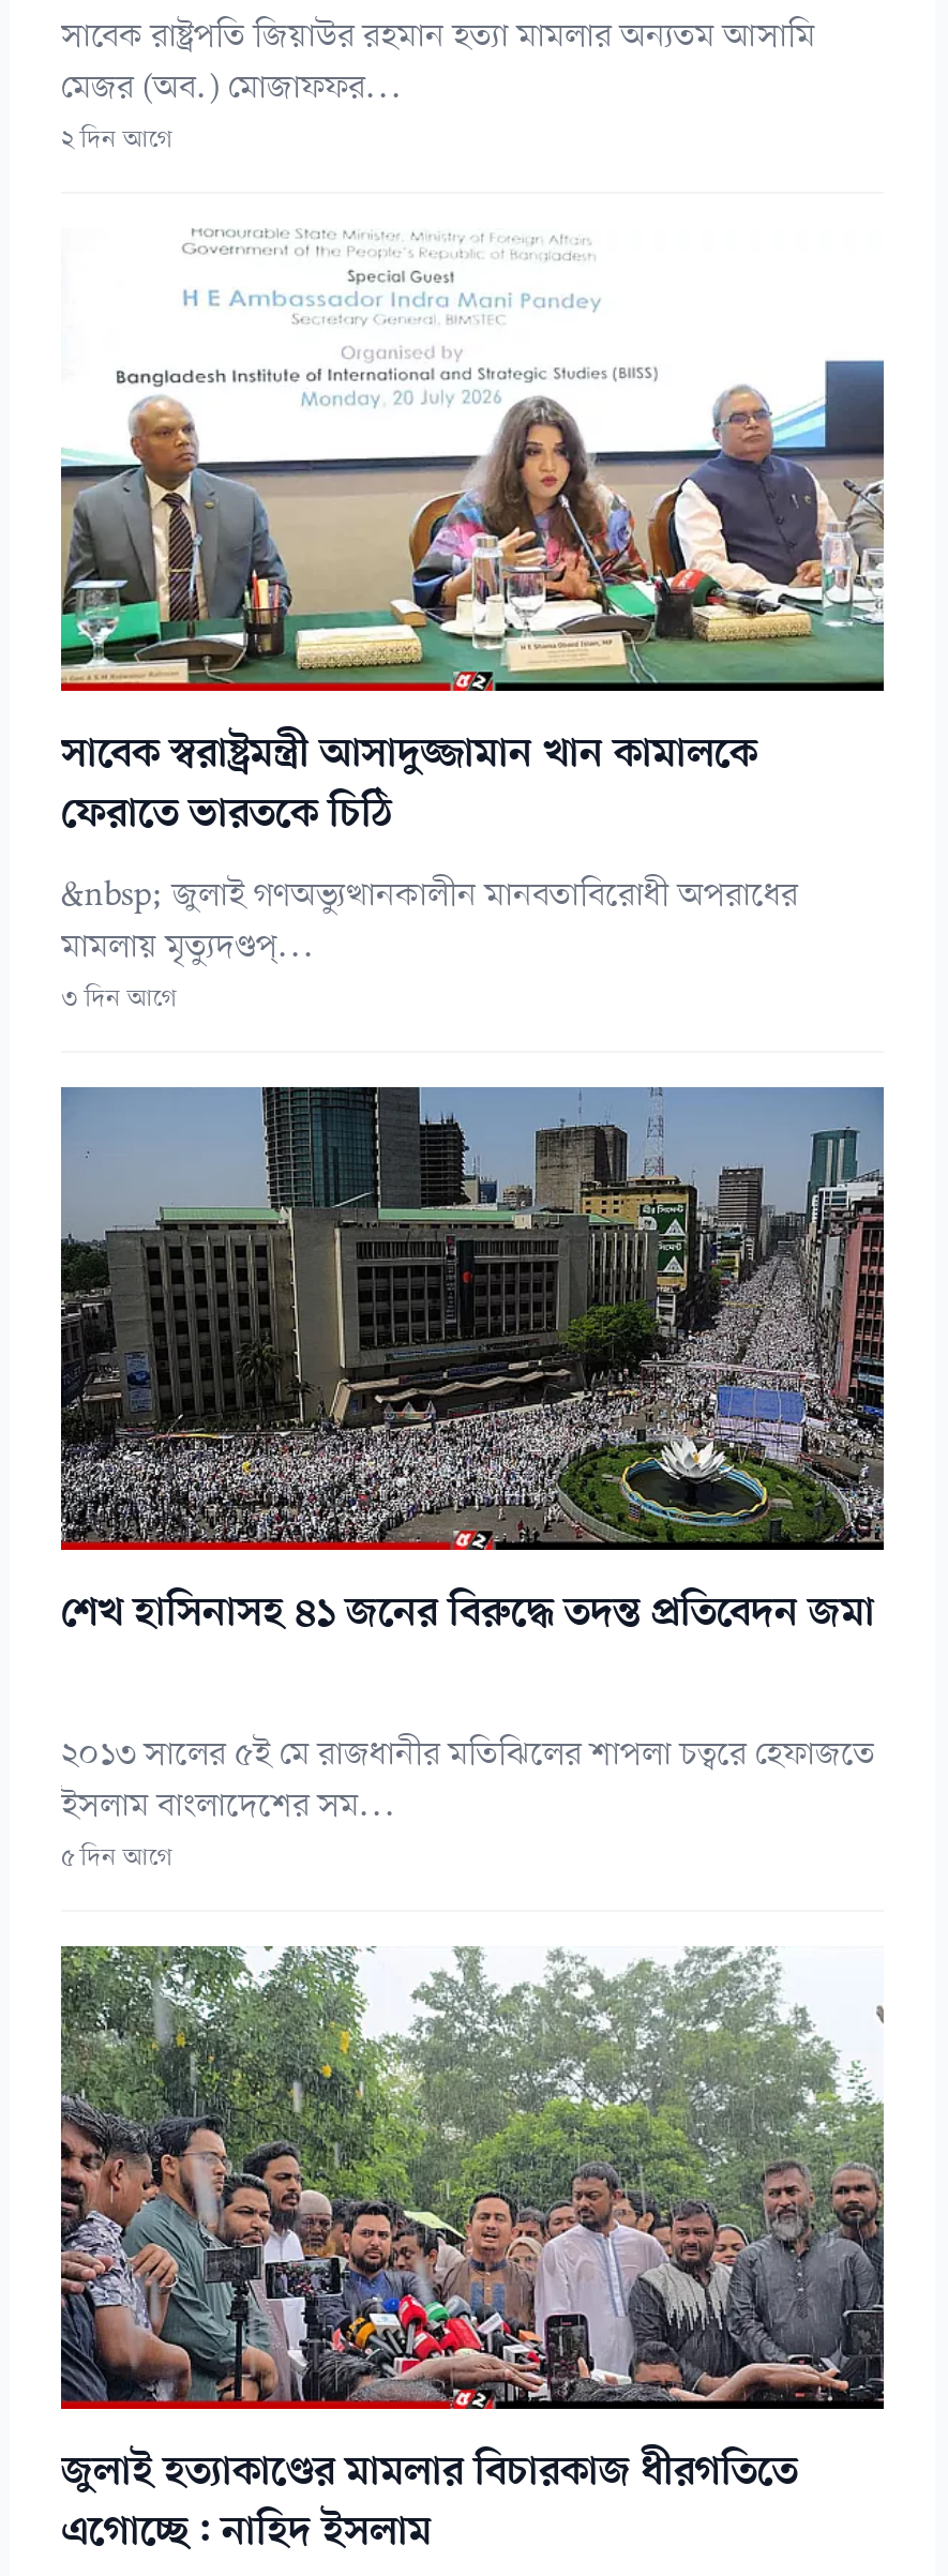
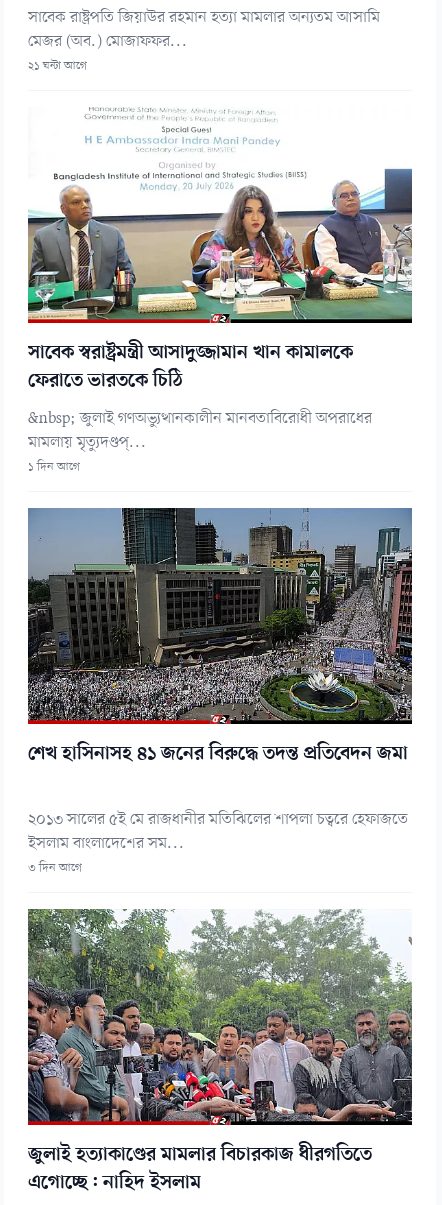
[61,123,172,157] ২ দিন আগে -> [28,58,87,74] ২১ ঘন্টা আগে
[61,982,177,1016] ৩ দিন আগে -> [28,459,80,475] ১ দিন আগে
[61,1841,172,1875] ৫ দিন আগে -> [28,860,82,876] ৩ দিন আগে

